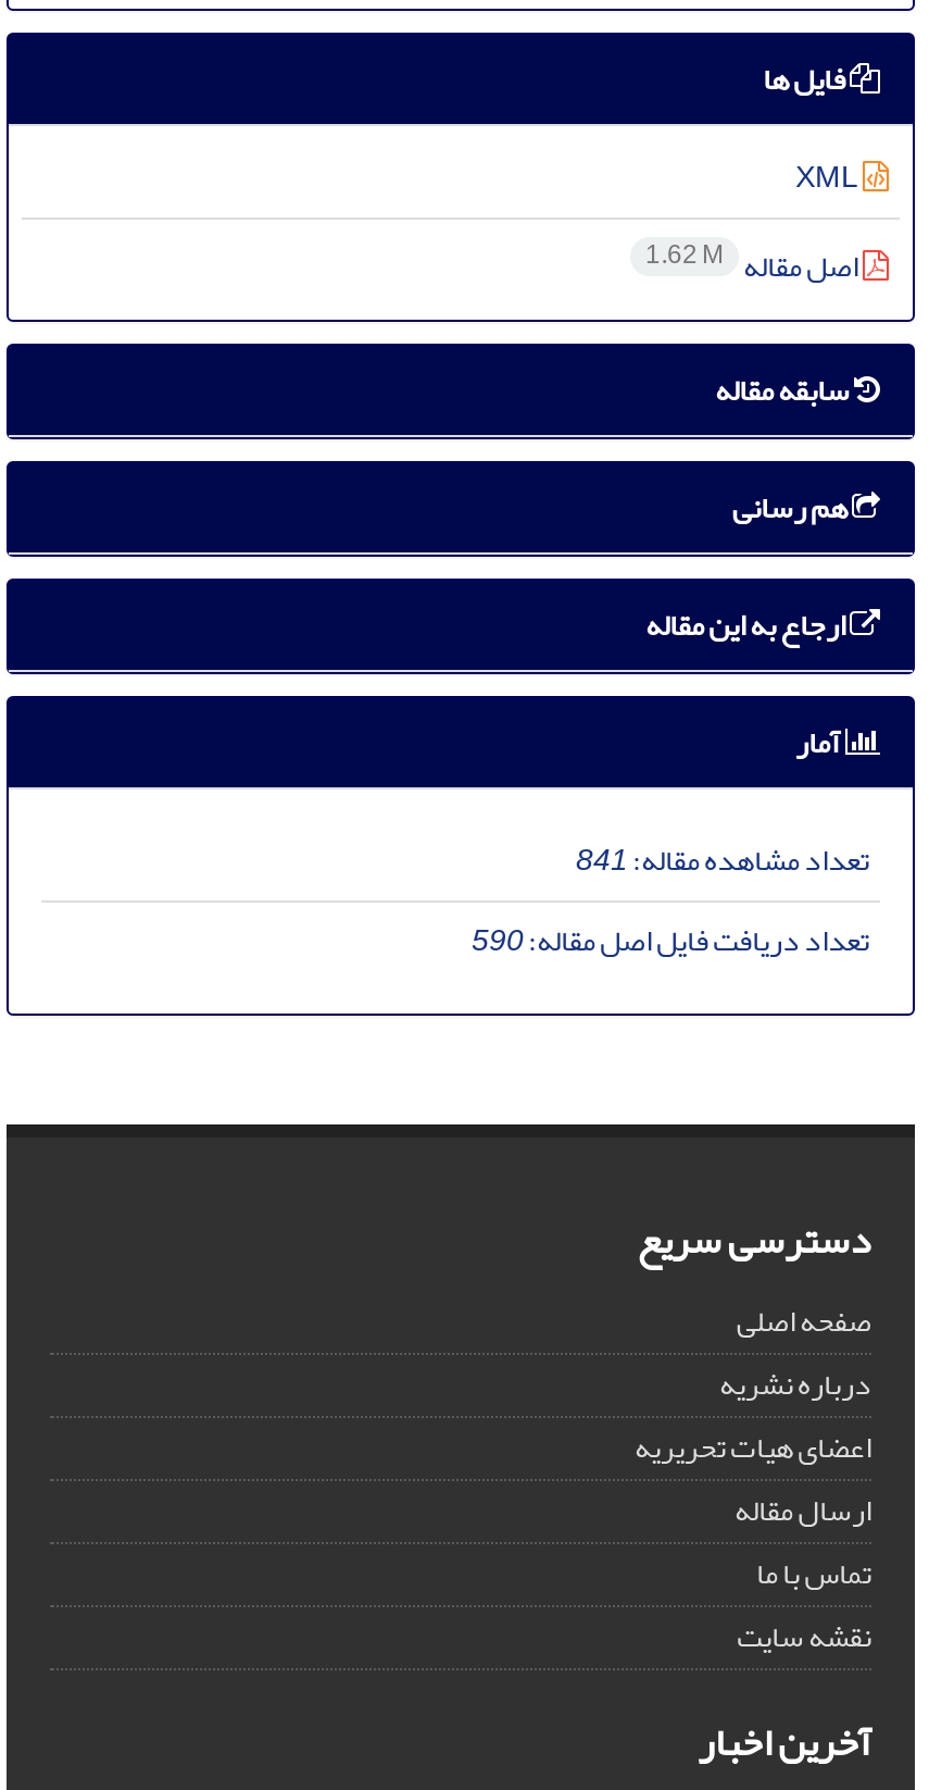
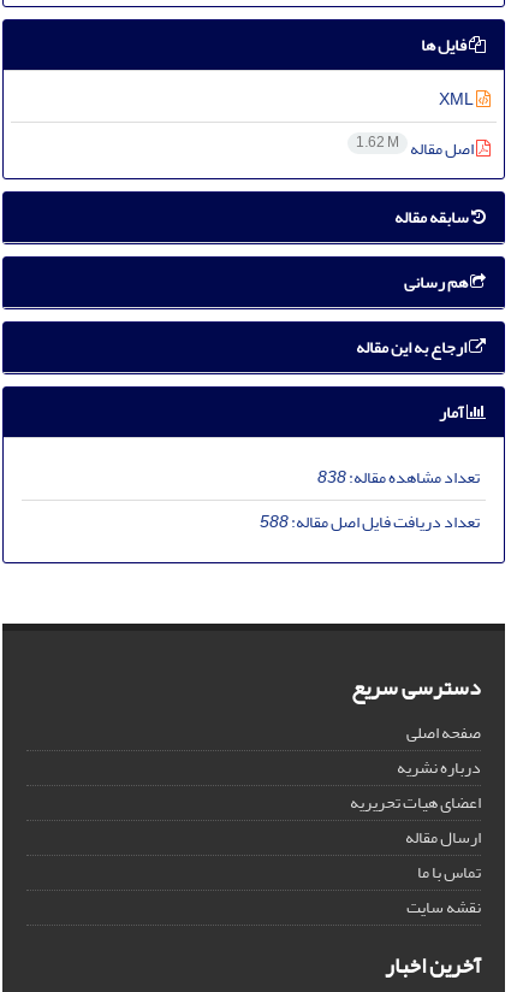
[576,830,869,889] تعداد مشاهده مقاله:841 -> [317,461,480,493] تعداد مشاهده مقاله:838
[472,910,869,969] تعداد دریافت فایل اصل مقاله:590 -> [260,505,480,538] تعداد دریافت فایل اصل مقاله:588

